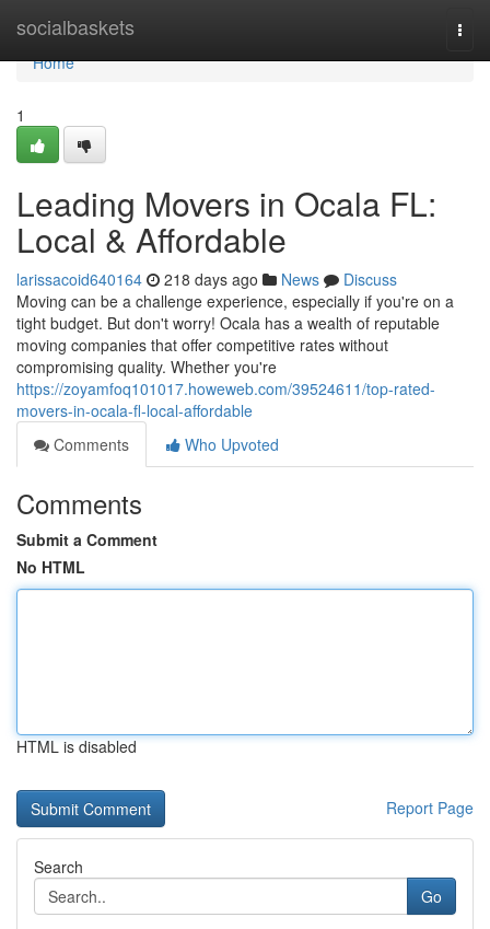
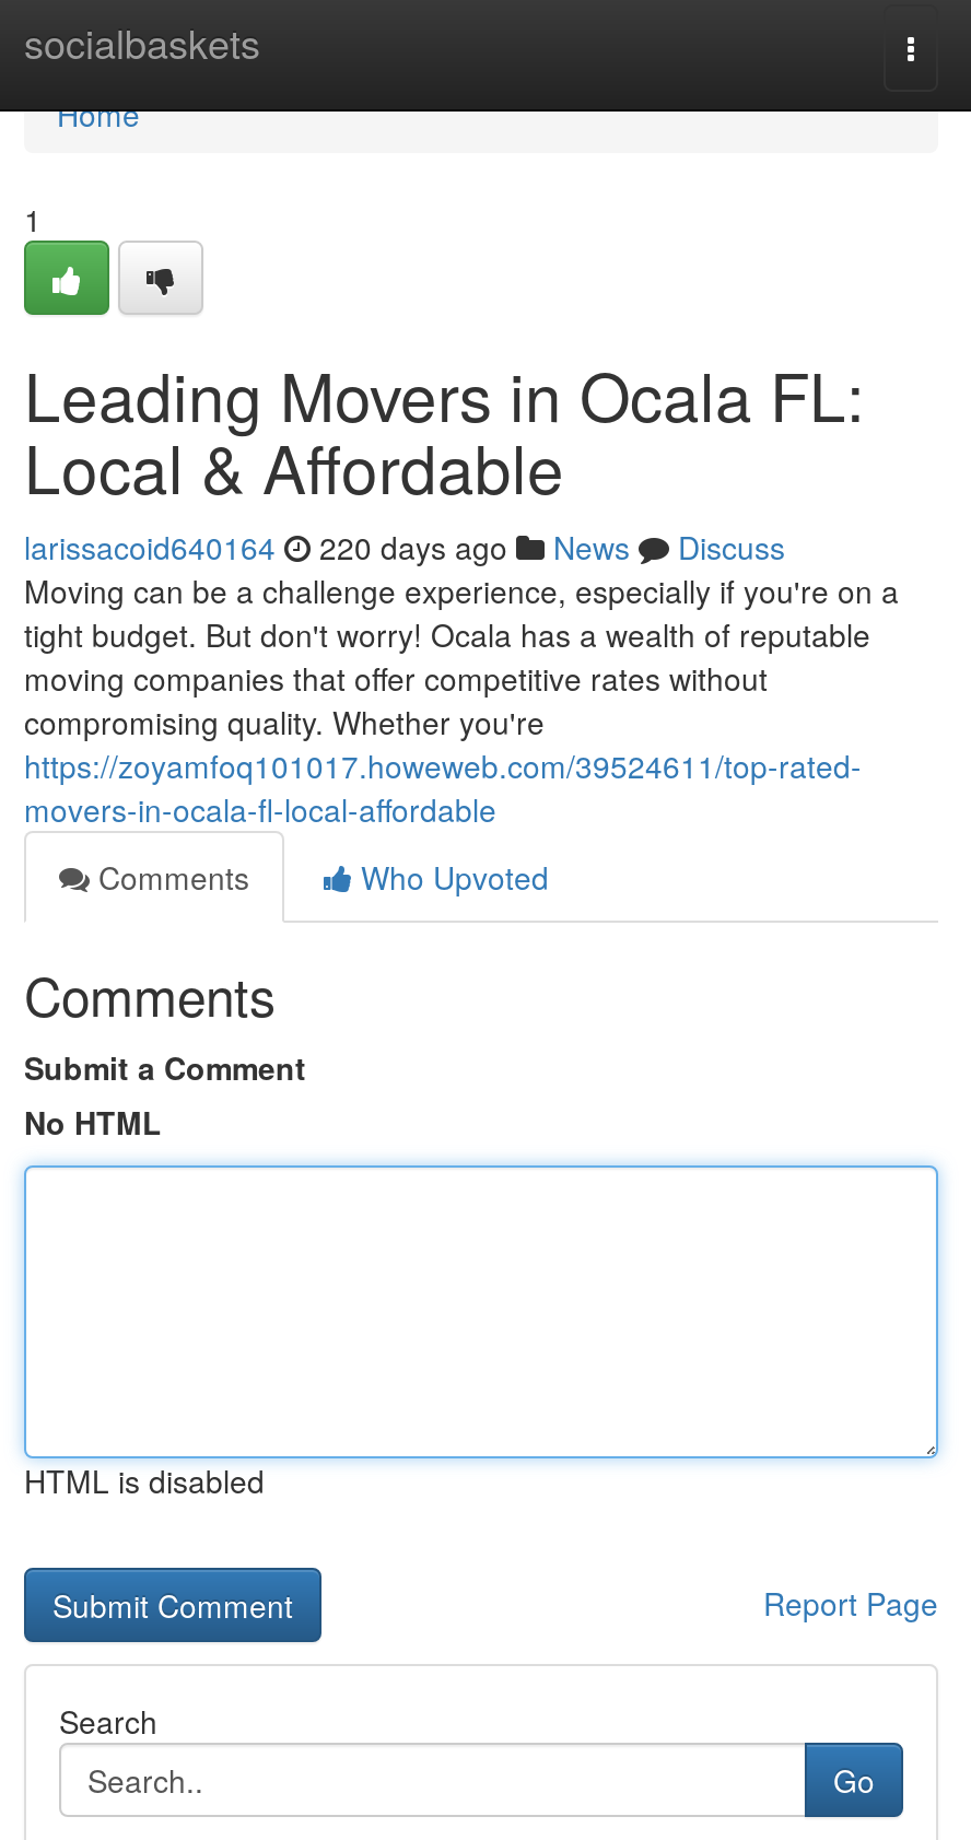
[16,268,397,290] larissacoid640164 218 days ago News Discuss -> [24,525,785,569] larissacoid640164 220 days ago News Discuss

